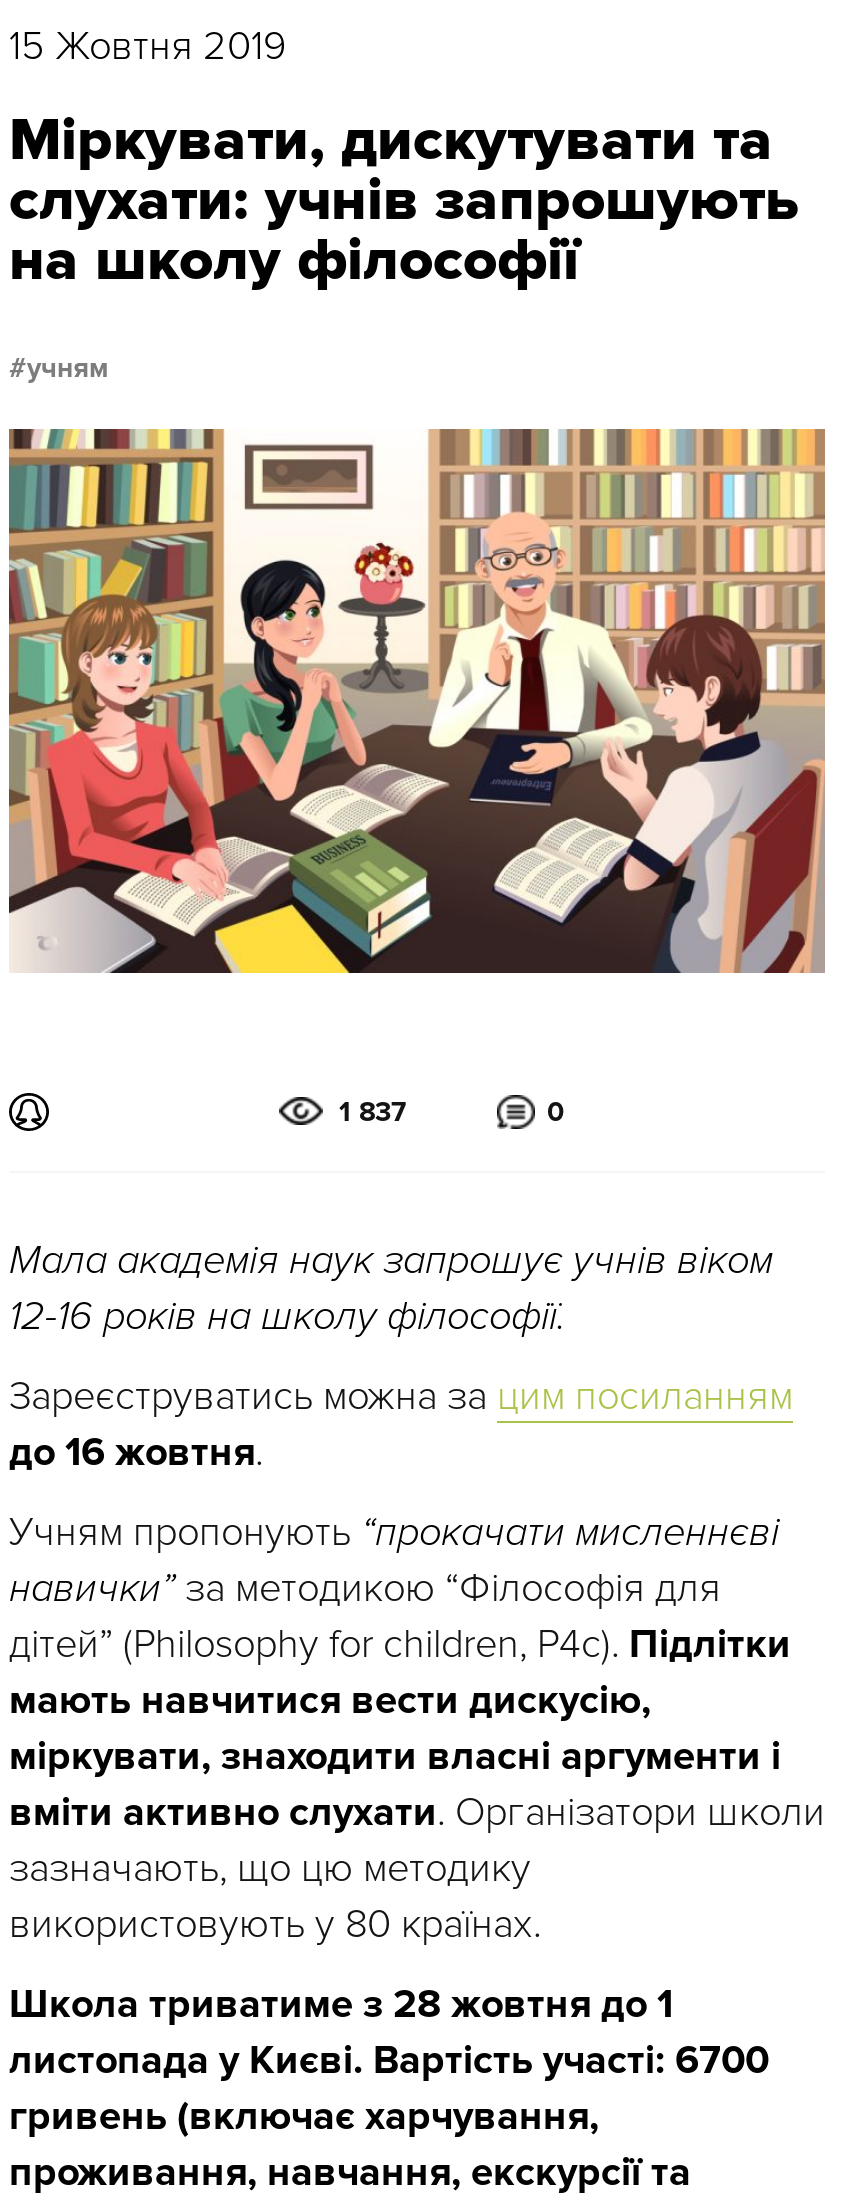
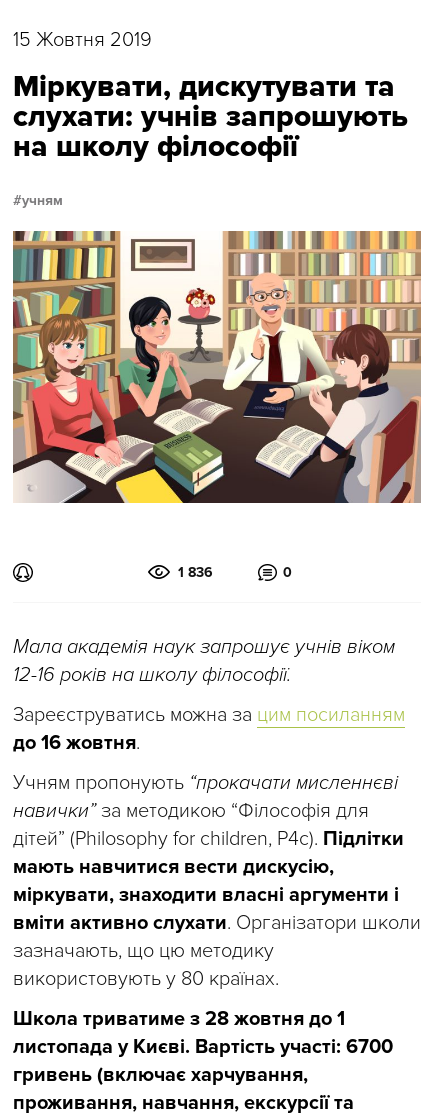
[339,1094,407,1128] 1 837 -> [177,564,212,581] 1 836

